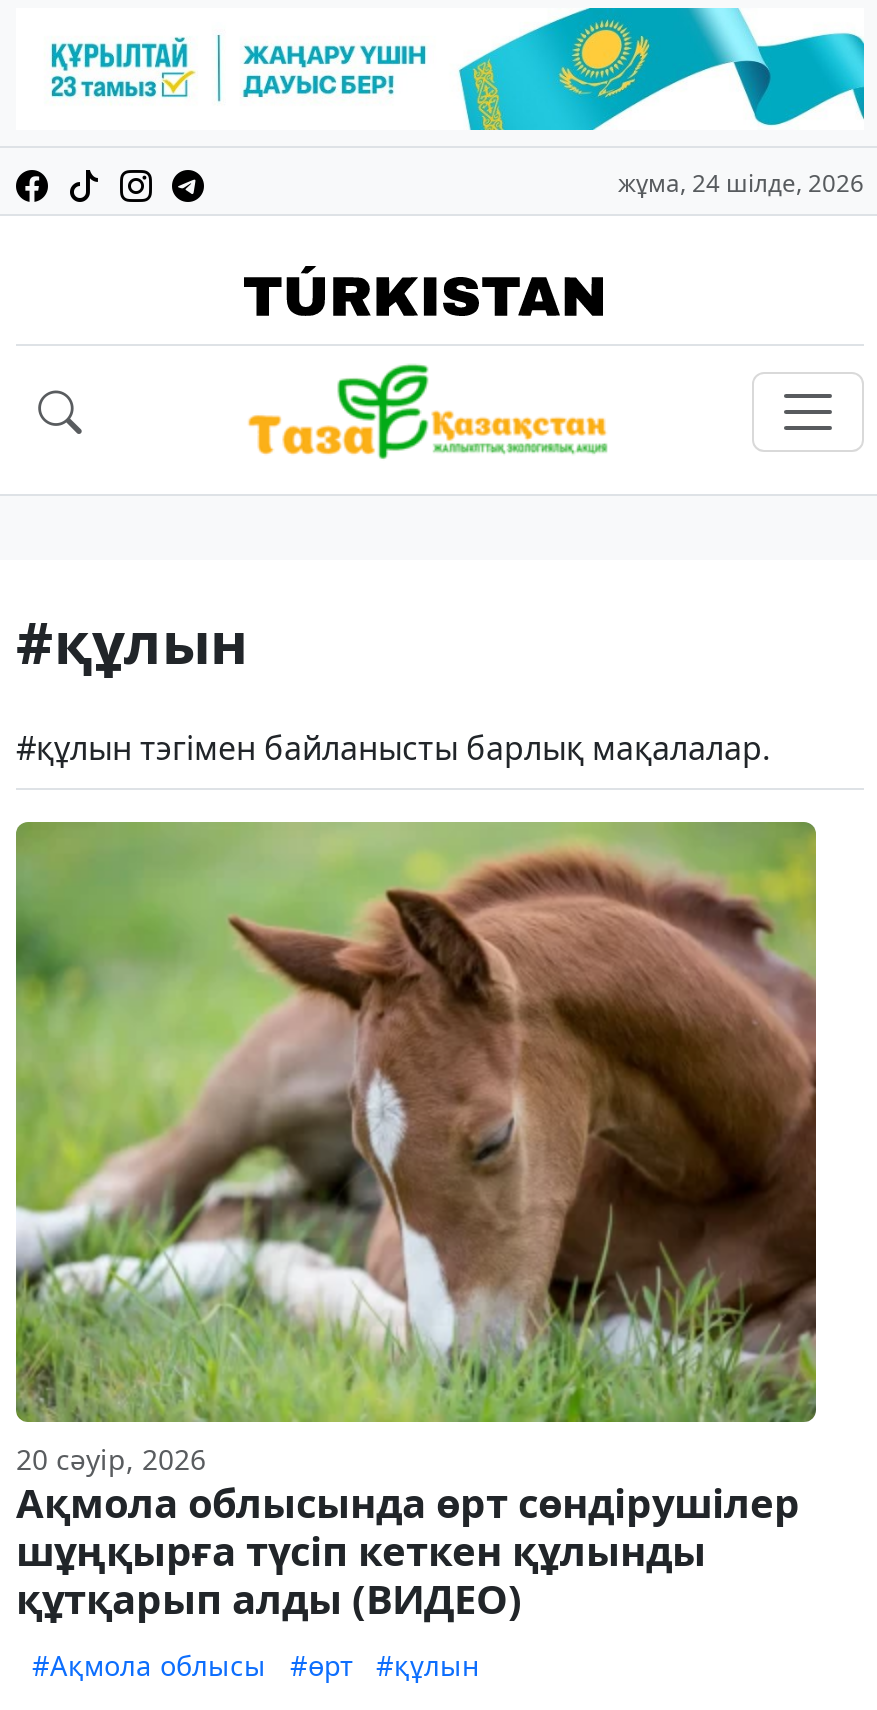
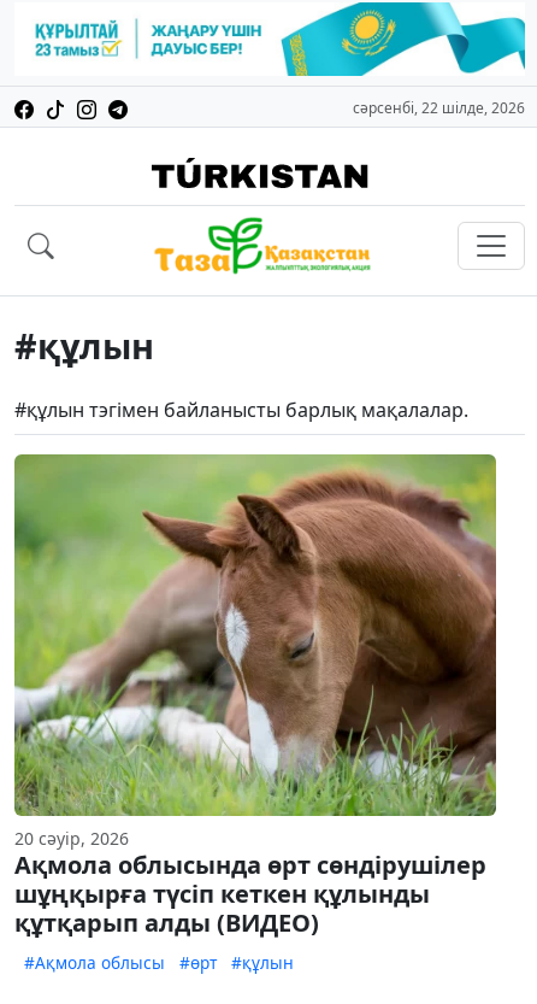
[618,166,864,200] жұма, 24 шілде, 2026 -> [353,98,525,118] сәрсенбі, 22 шілде, 2026

